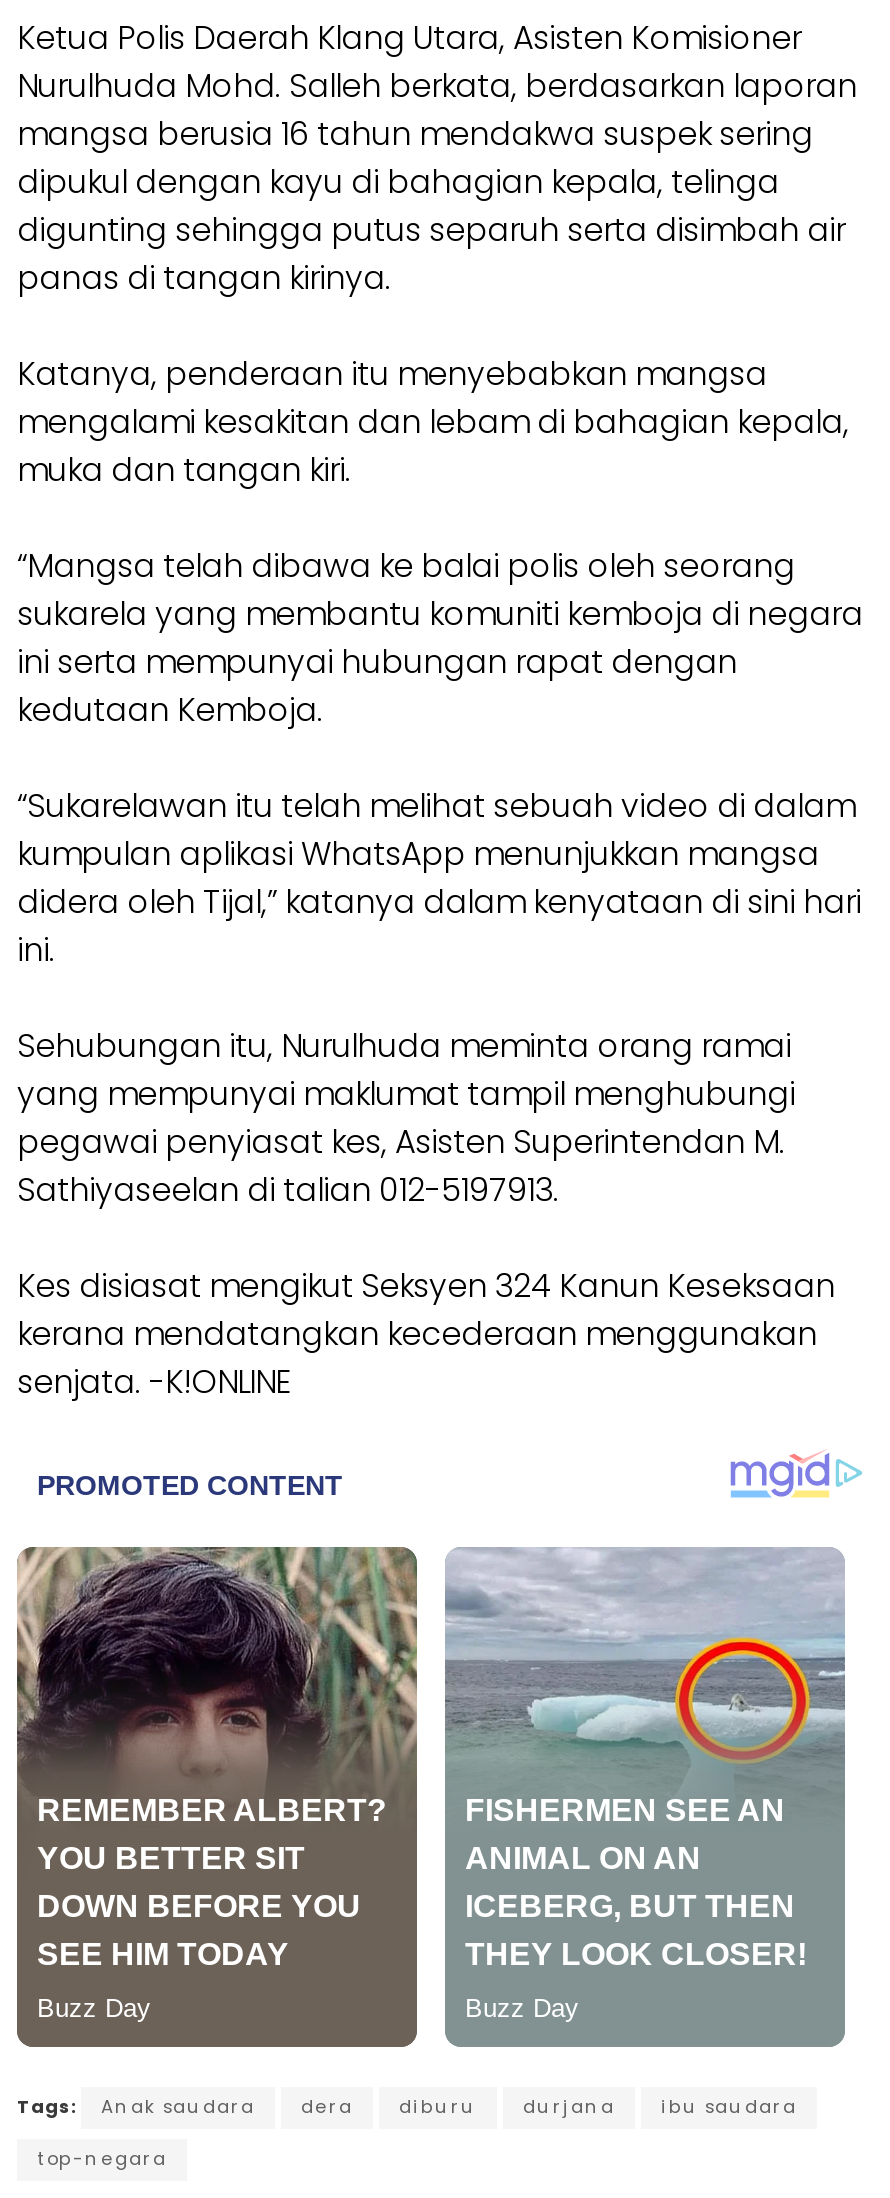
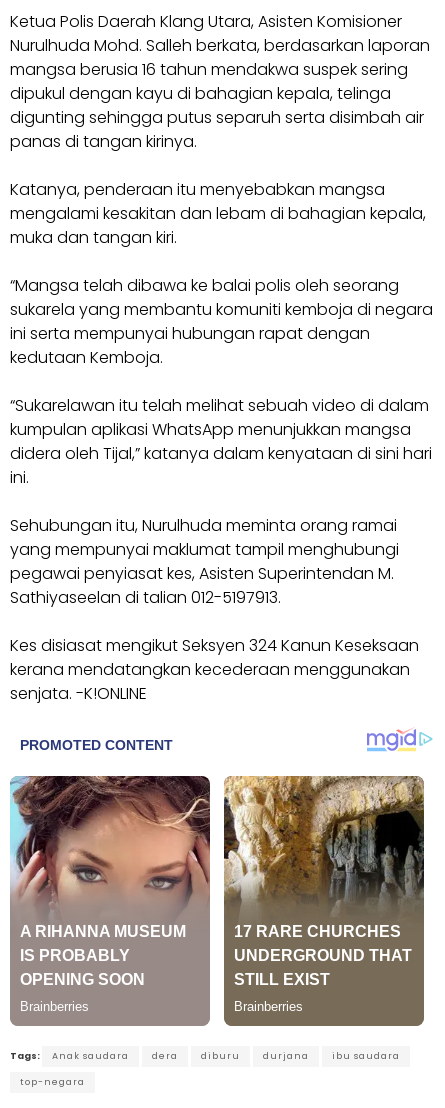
[15,1545,419,2045] [image] -> [10,775,211,1026] [image]
[443,1547,847,2047] [image] -> [223,775,425,1025] [image]

